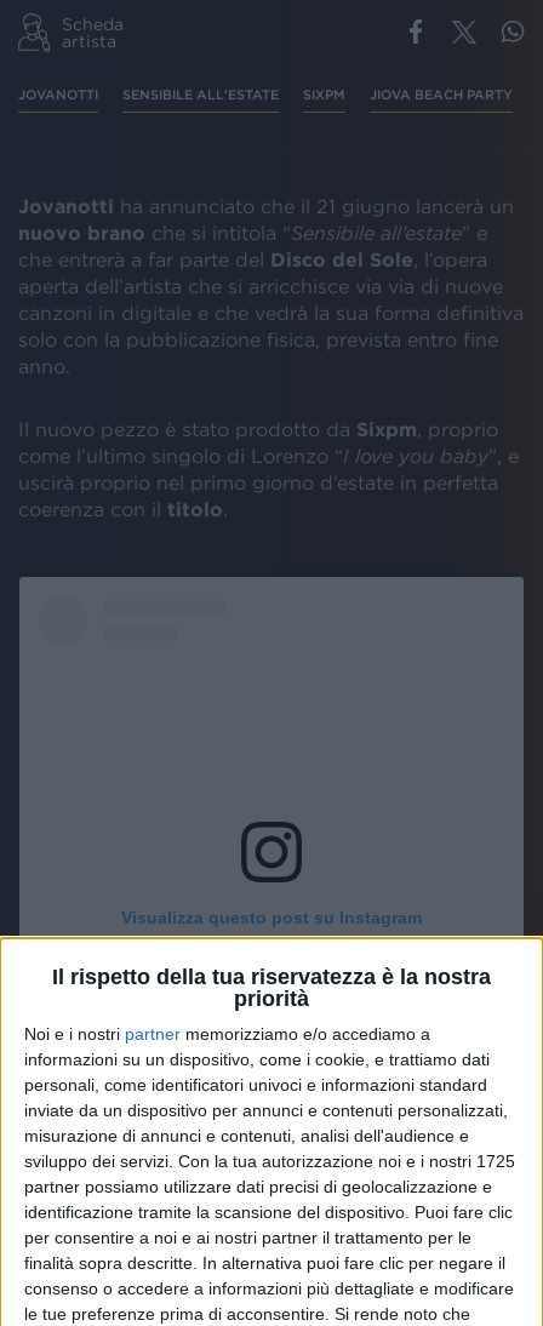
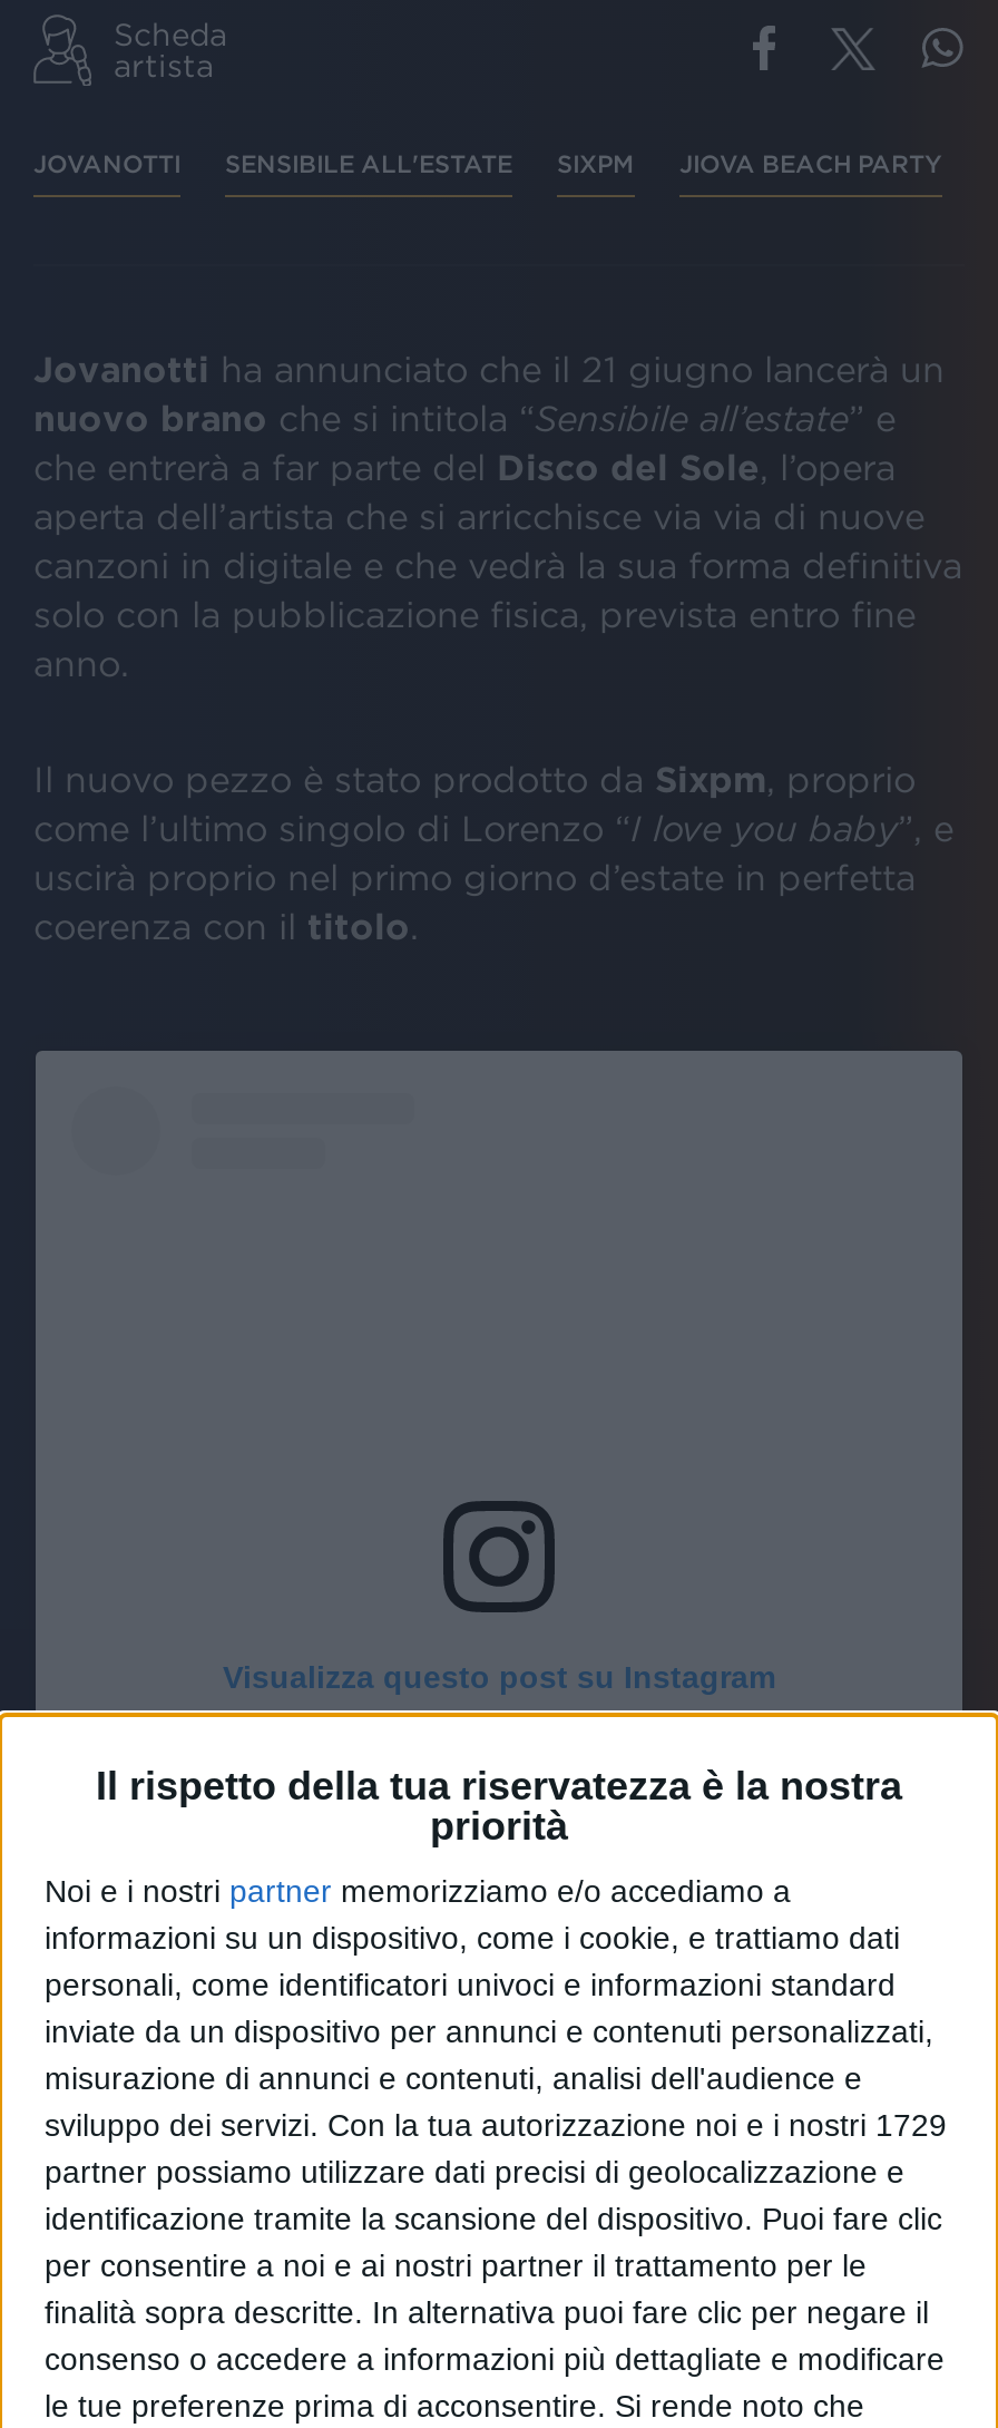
[24,1151,515,1170] sviluppo dei servizi. Con la tua autorizzazione noi e i nostri 1725 -> [45,2107,947,2142] sviluppo dei servizi. Con la tua autorizzazione noi e i nostri 1729

